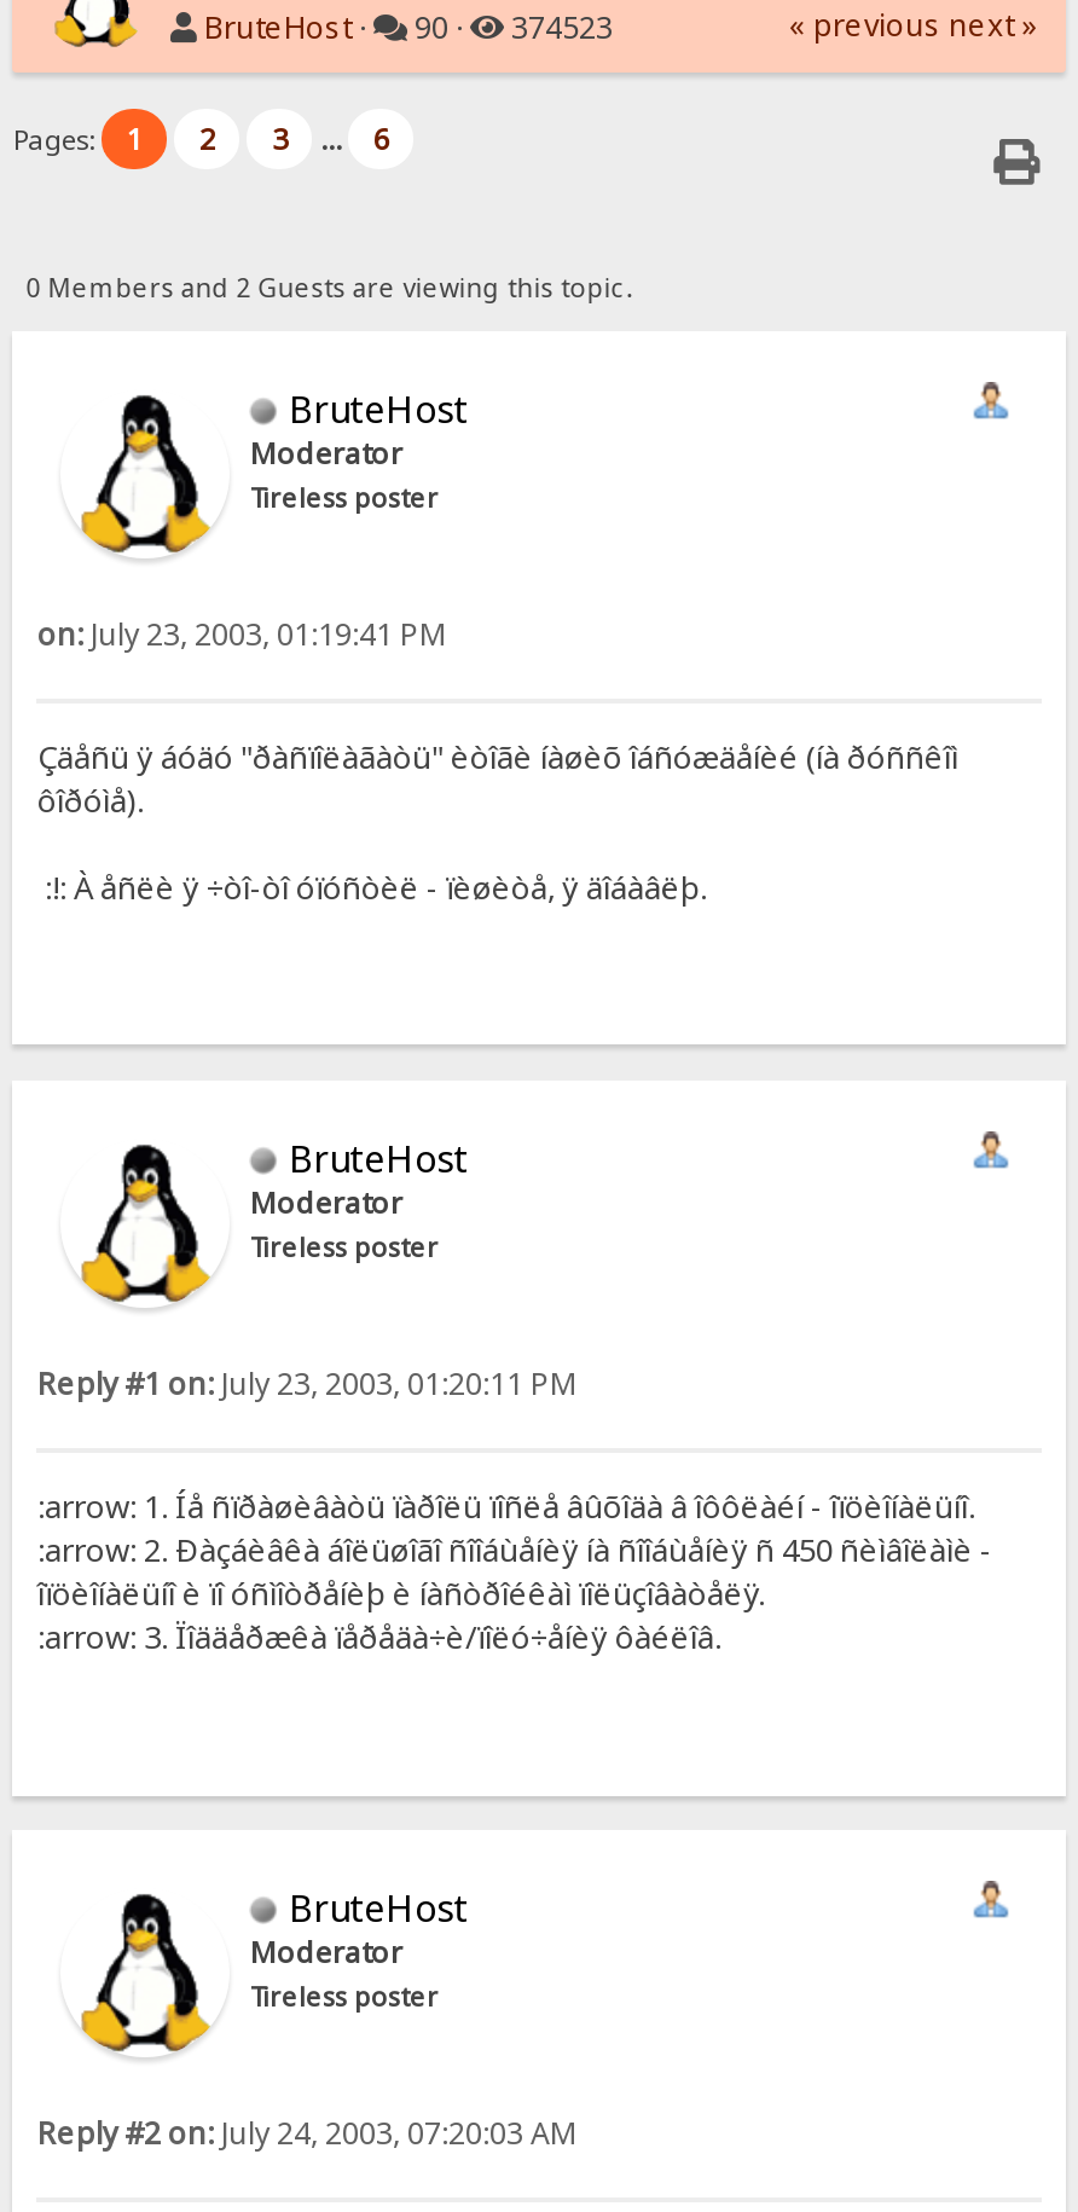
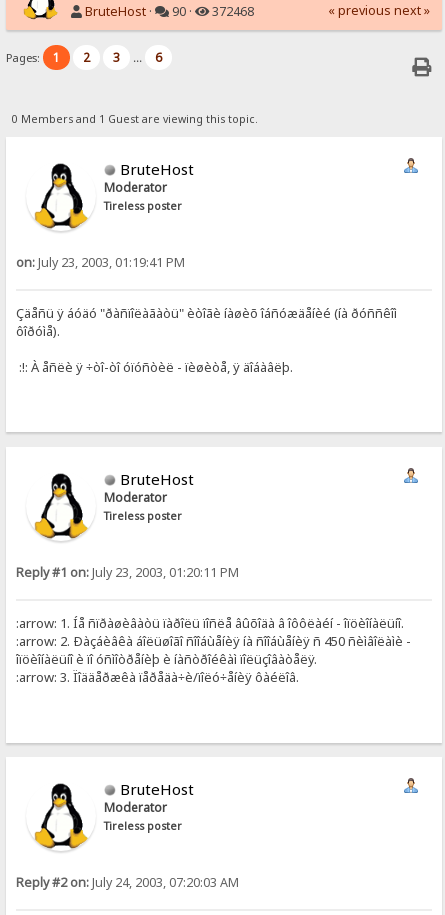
[504,7,613,48] 374523 -> [209,3,254,20] 372468
[26,270,633,304] 0 Members and 2 Guests are viewing this topic. -> [12,112,258,126] 0 Members and 1 Guest are viewing this topic.

